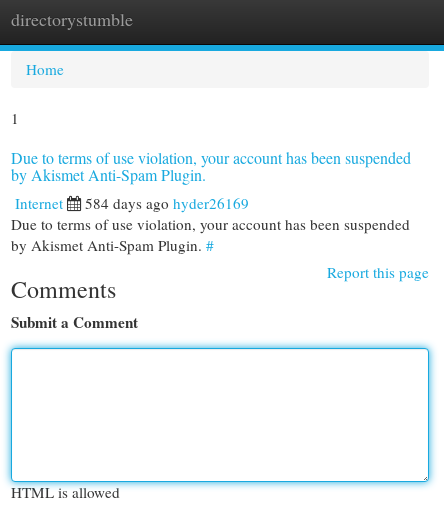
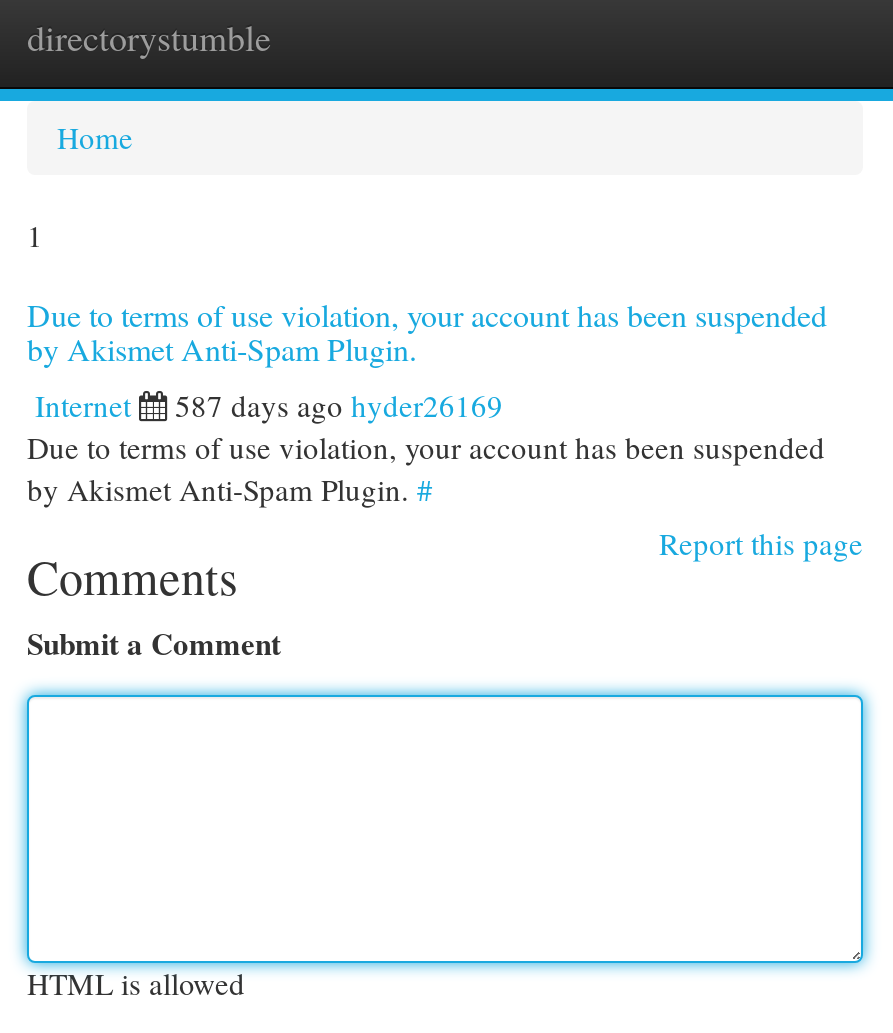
[85,193,249,213] 584 days ago hyder26169 -> [175,385,503,425] 587 days ago hyder26169

